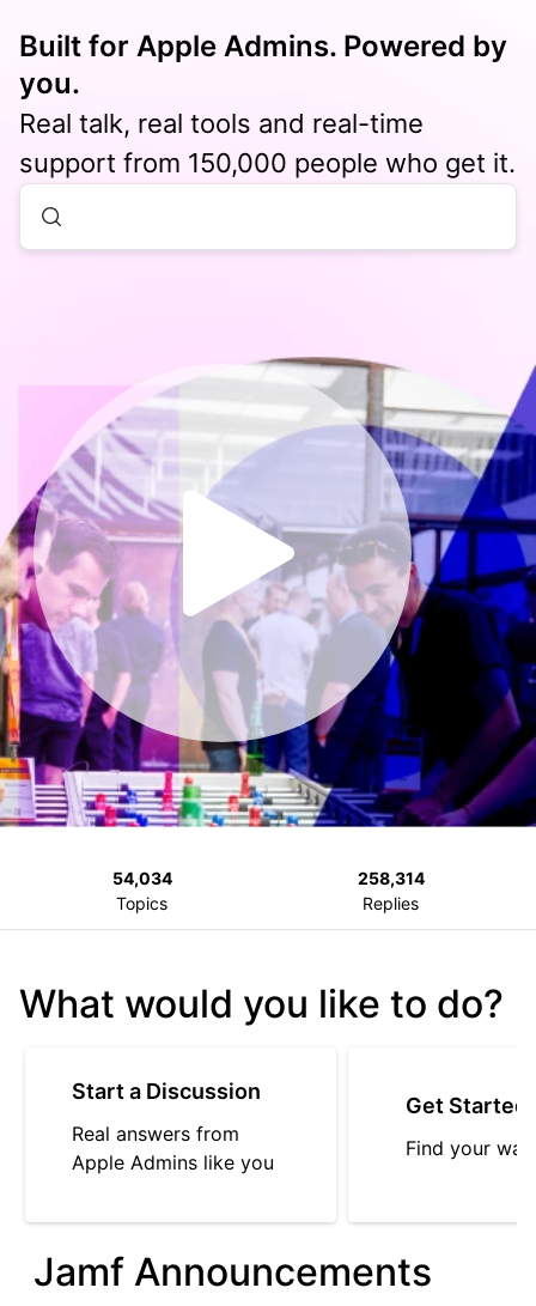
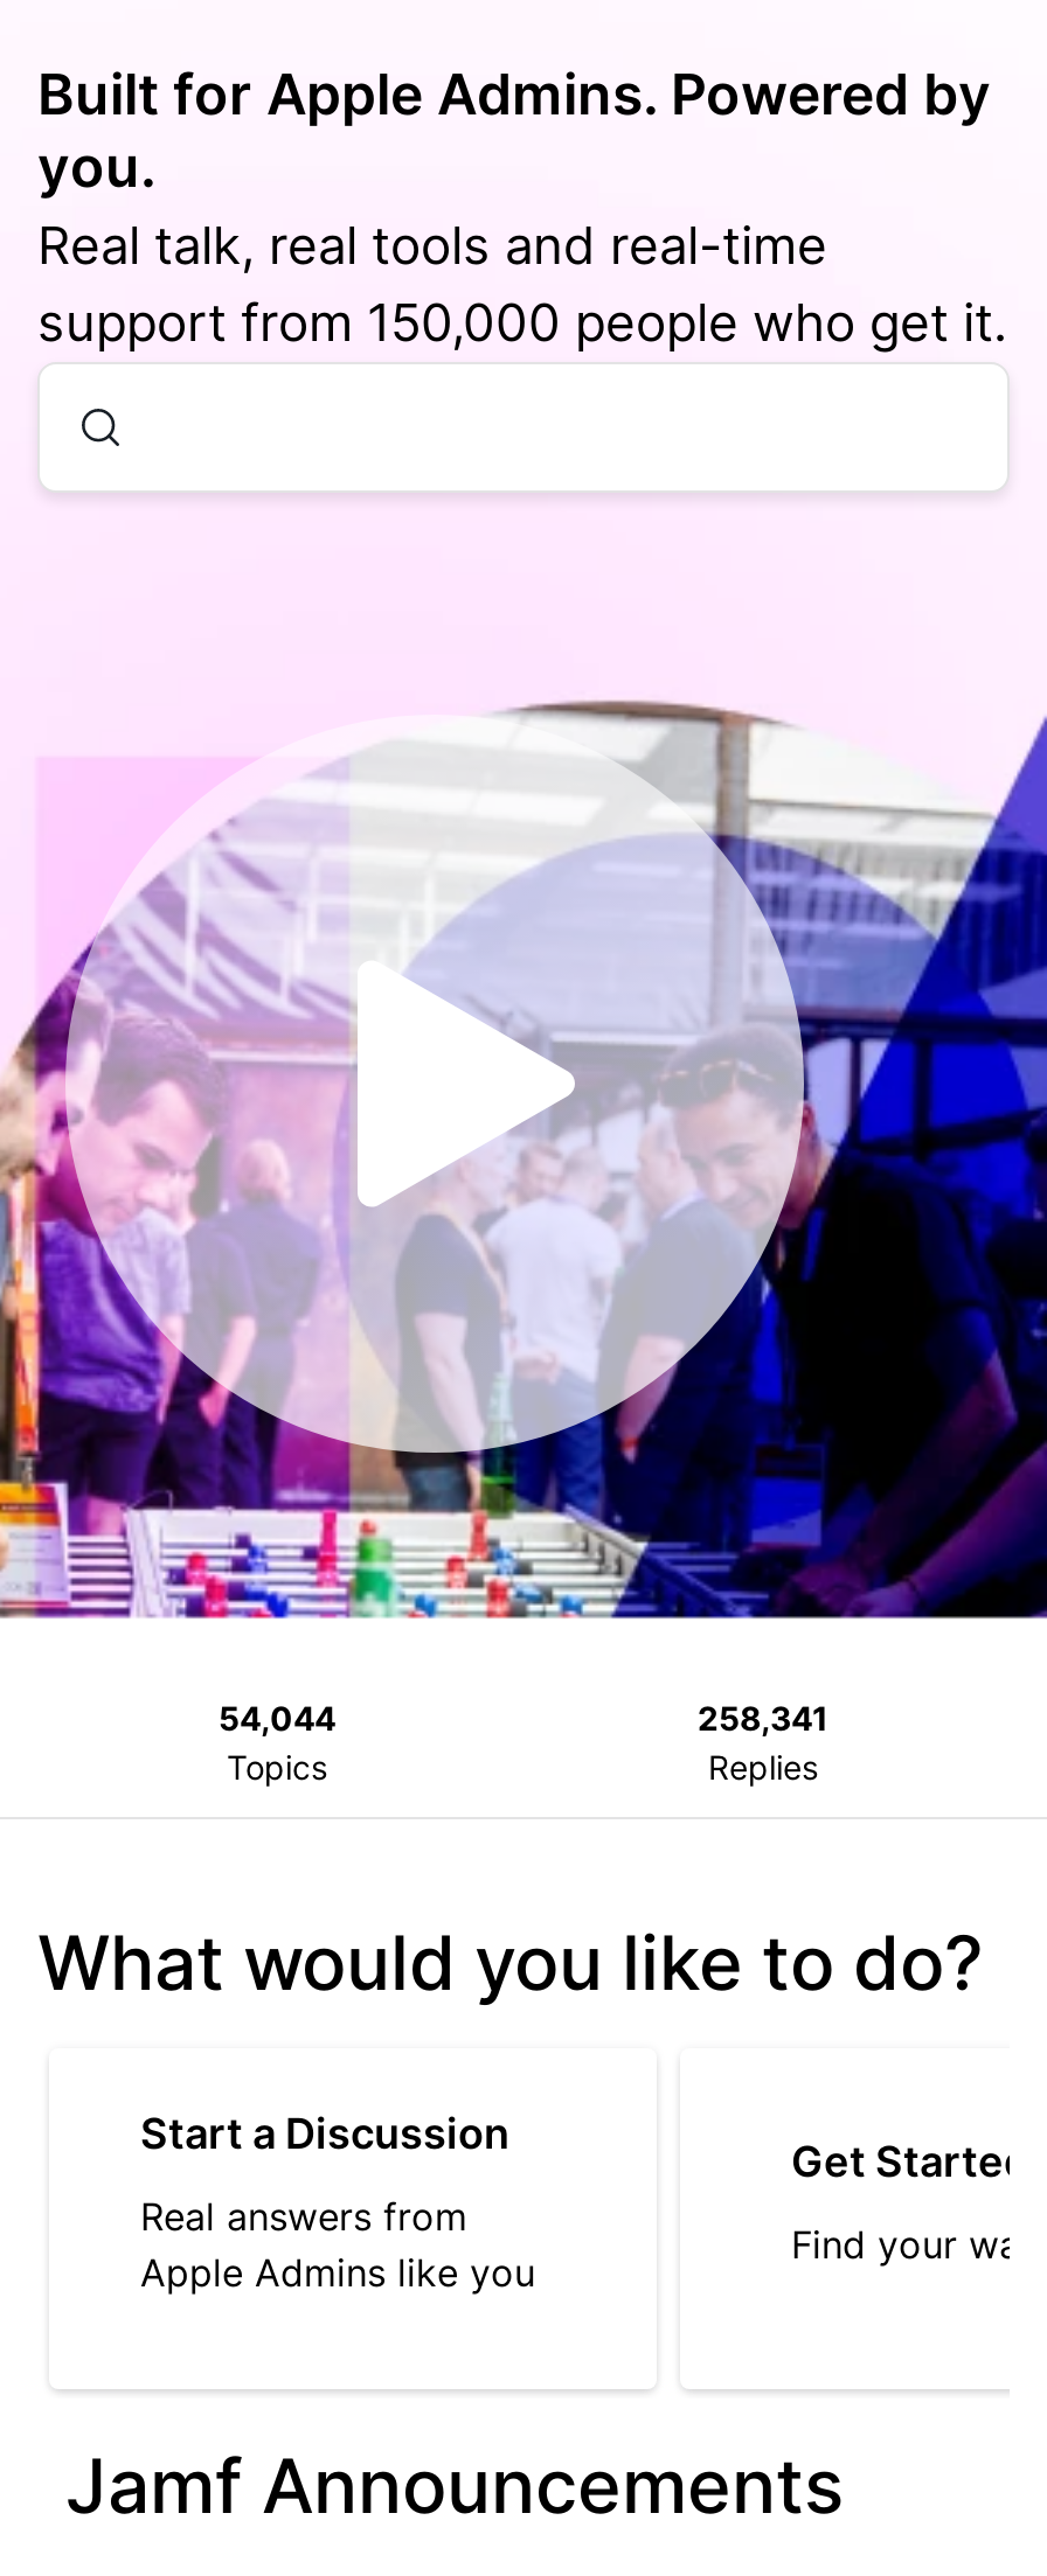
[112,868,172,888] 54,034 -> [219,1698,335,1738] 54,044
[357,868,424,888] 258,314 -> [698,1698,828,1738] 258,341

